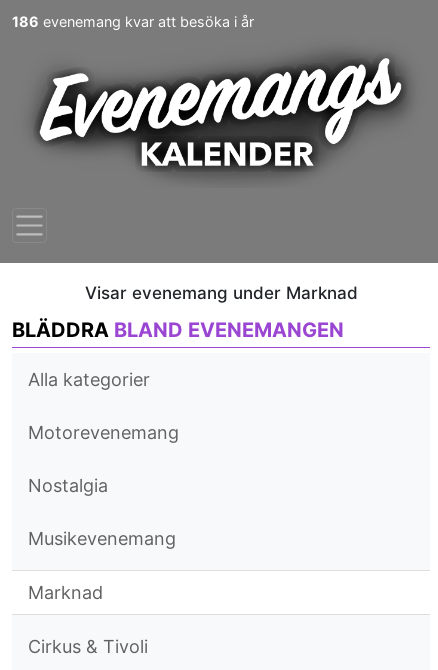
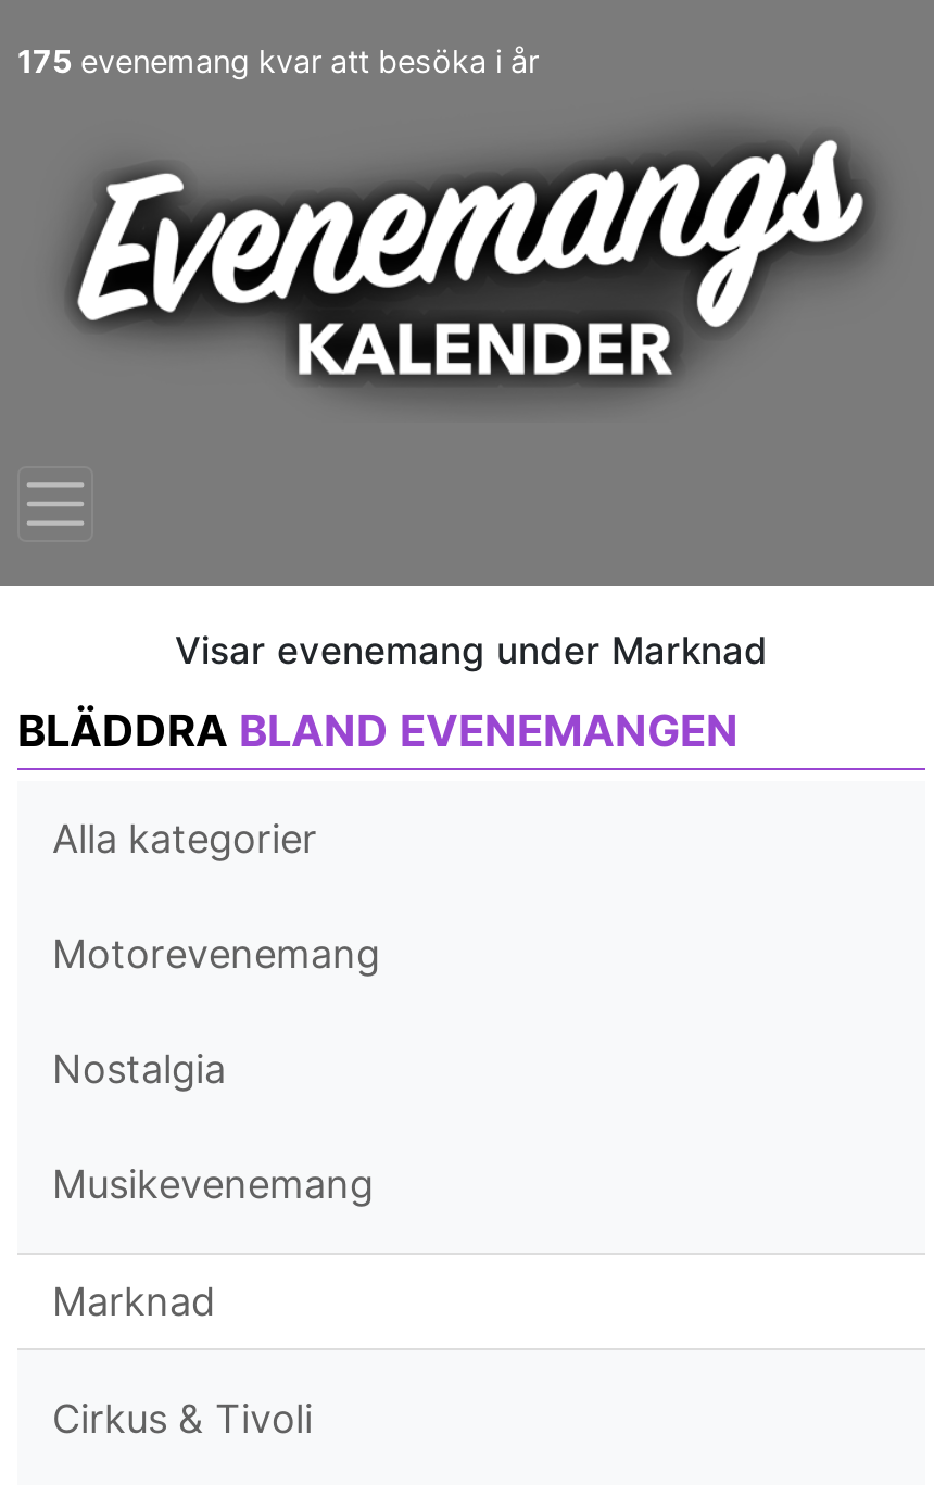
[12,13,254,30] 186 evenemang kvar att besöka i år -> [17,42,539,79] 175 evenemang kvar att besöka i år

